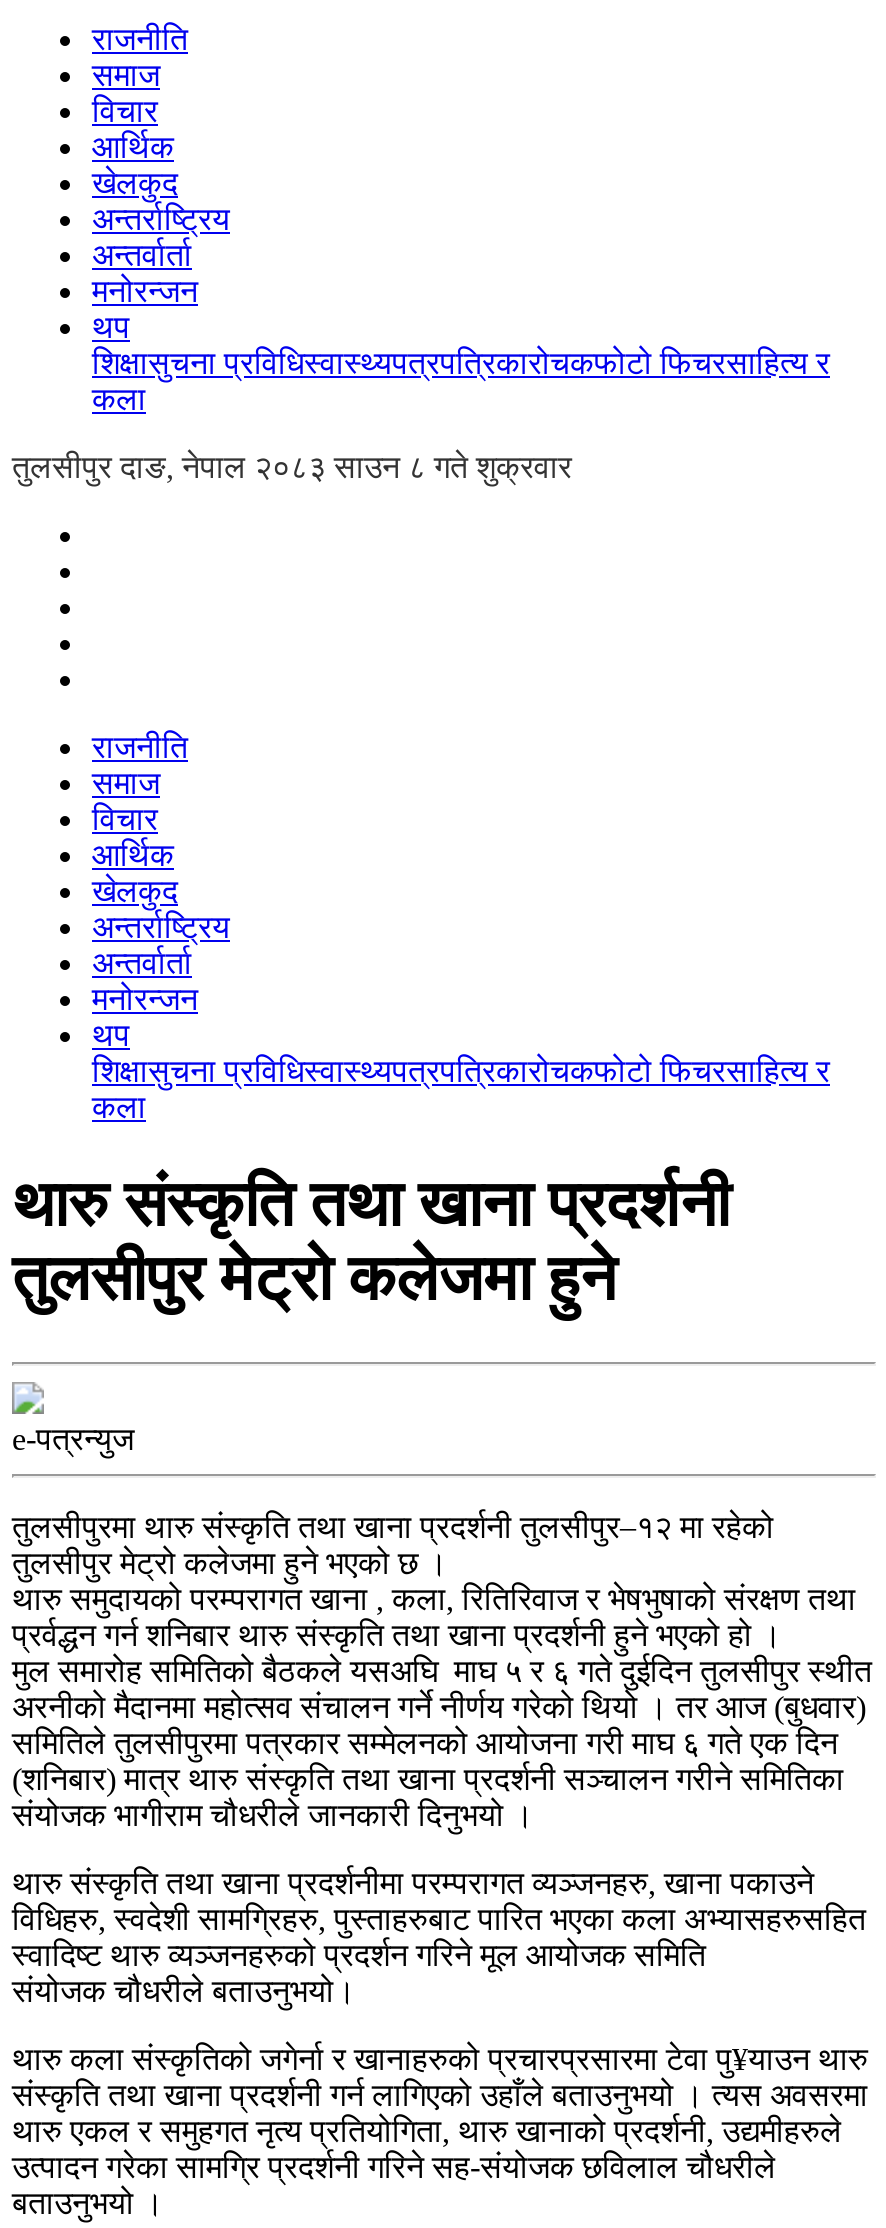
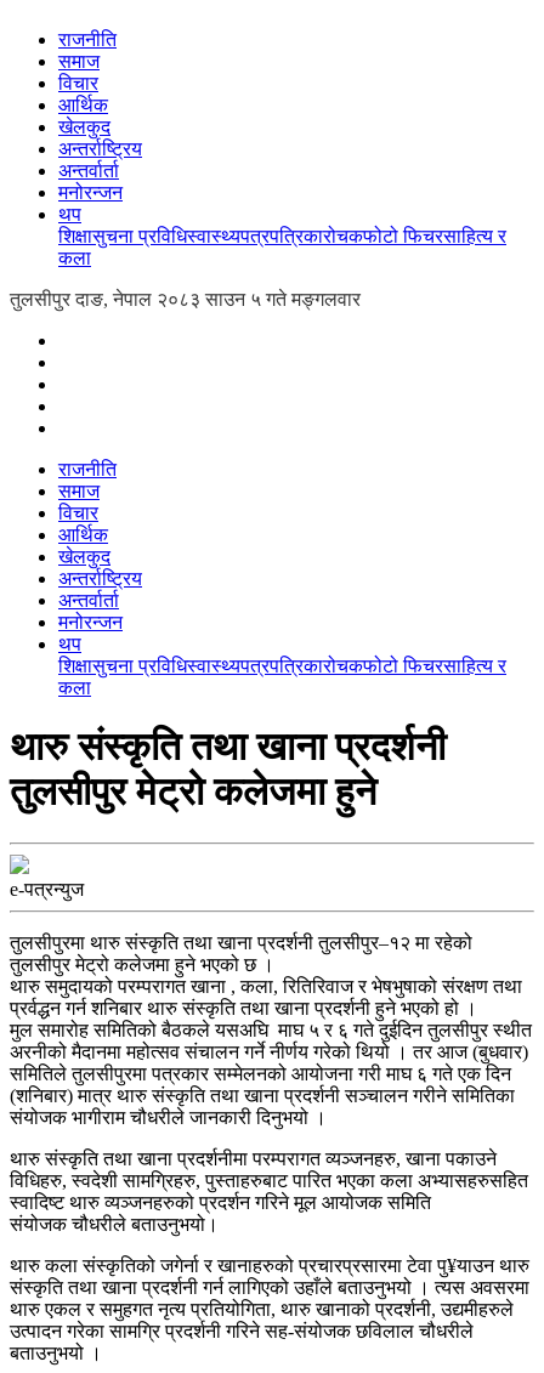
[12,450,572,484] तुलसीपुर दाङ, नेपाल २०८३ साउन ८ गते शुक्रवार -> [10,289,361,310] तुलसीपुर दाङ, नेपाल २०८३ साउन ५ गते मङ्गलवार

